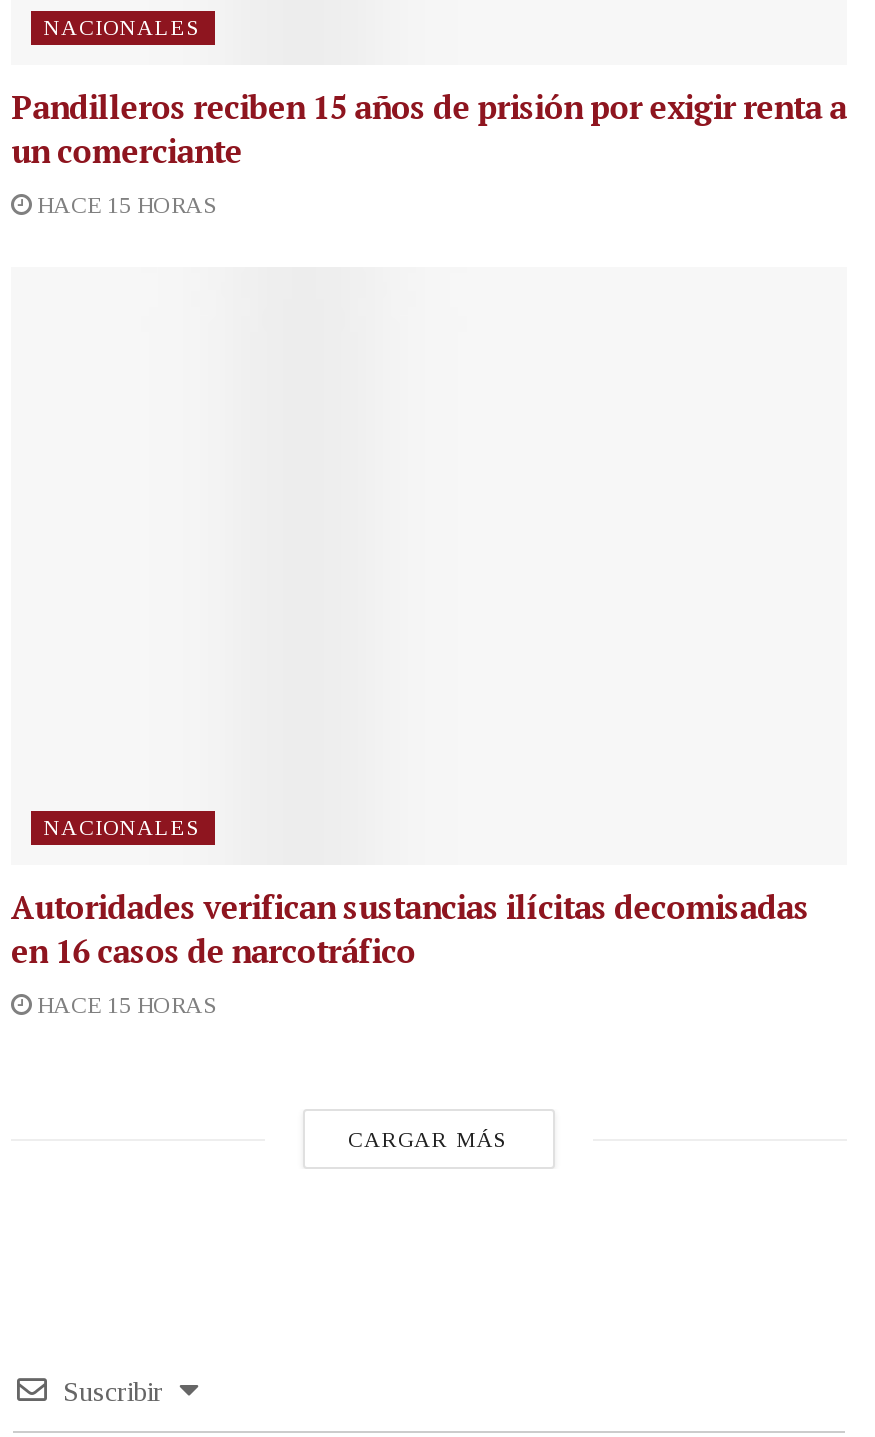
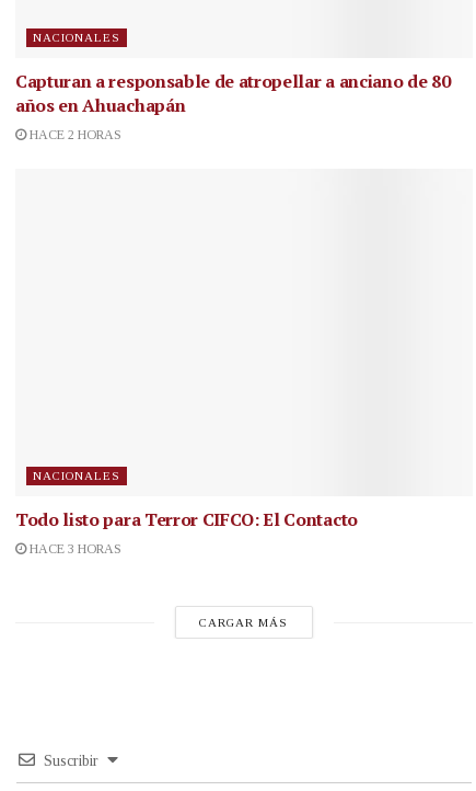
[11,86,847,220] Pandilleros reciben 15 años de prisión por exigir renta a | un comerciante | HACE 15 HORAS -> [15,69,450,143] Capturan a responsable de atropellar a anciano de 80 | años en Ahuachapán | HACE 2 HORAS
[11,885,809,1019] Autoridades verifican sustancias ilícitas decomisadas | en 16 casos de narcotráfico | HACE 15 HORAS -> [15,507,358,557] Todo listo para Terror CIFCO: El Contacto | HACE 3 HORAS

